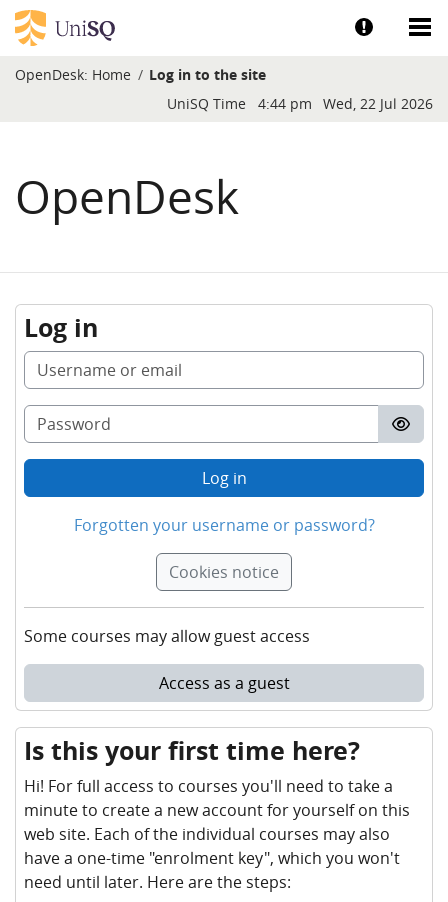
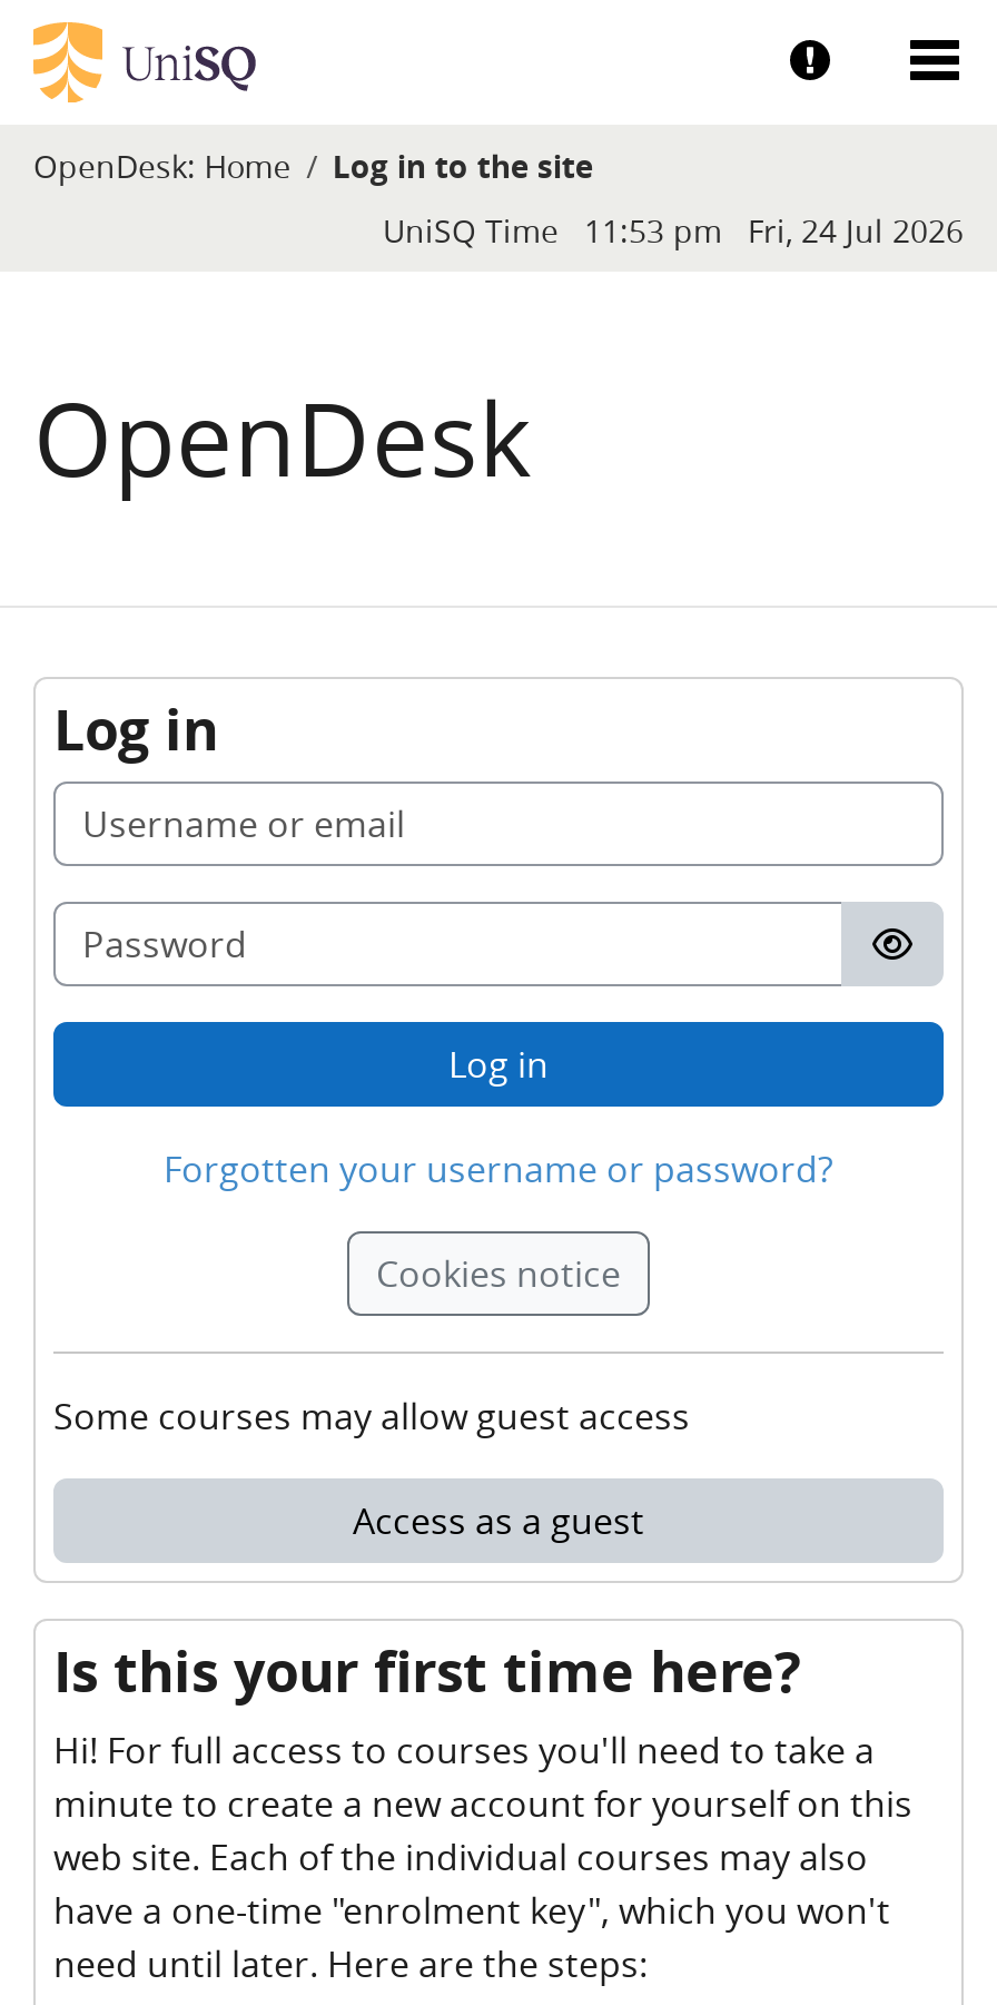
[257,94,311,113] 4:44 pm -> [584,209,722,252] 11:53 pm
[323,94,433,113] Wed, 22 Jul 2026 -> [748,209,964,252] Fri, 24 Jul 2026

